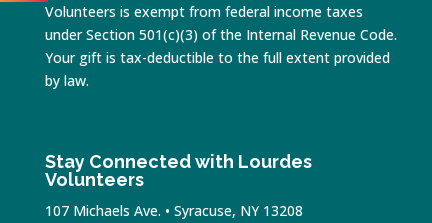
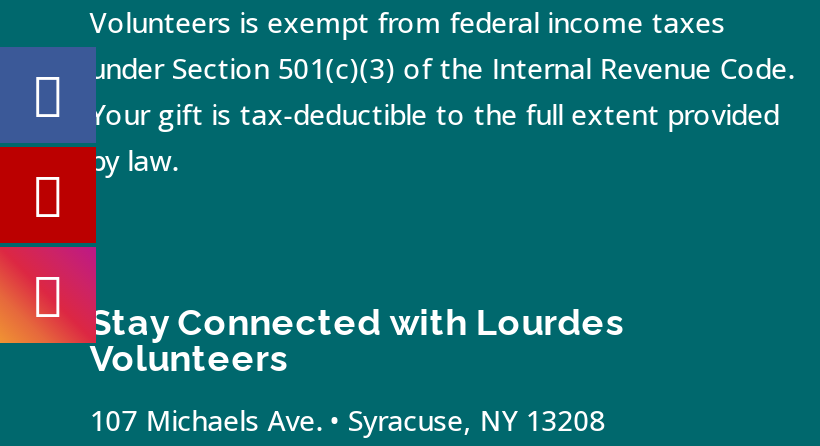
none -> [6,46,98,346] [image]

